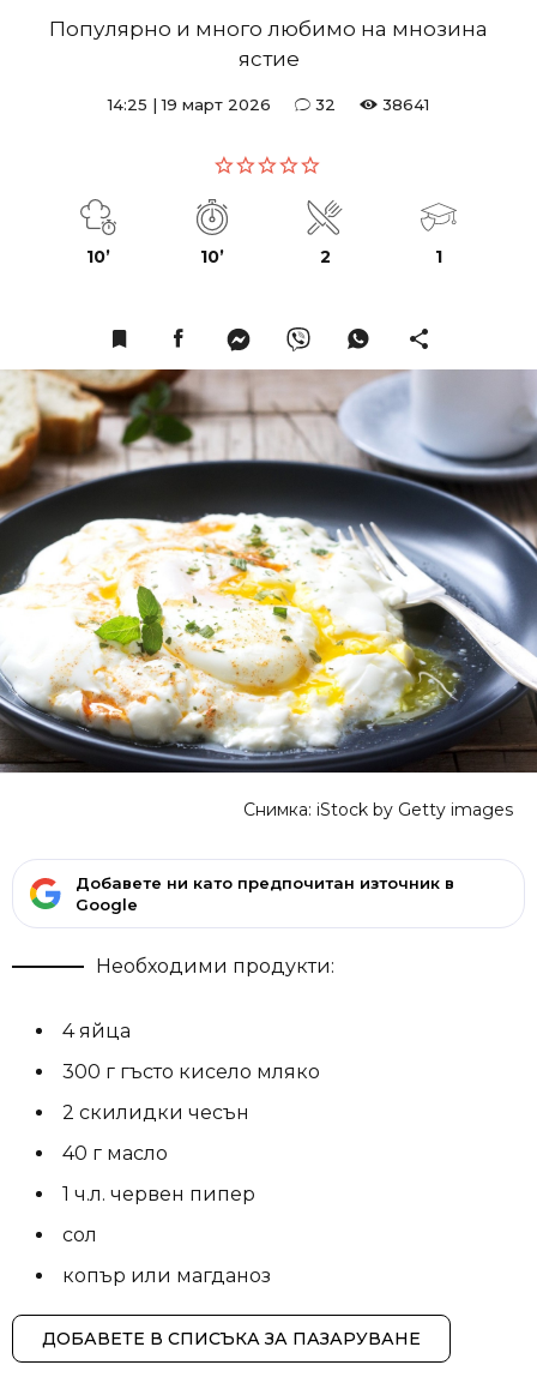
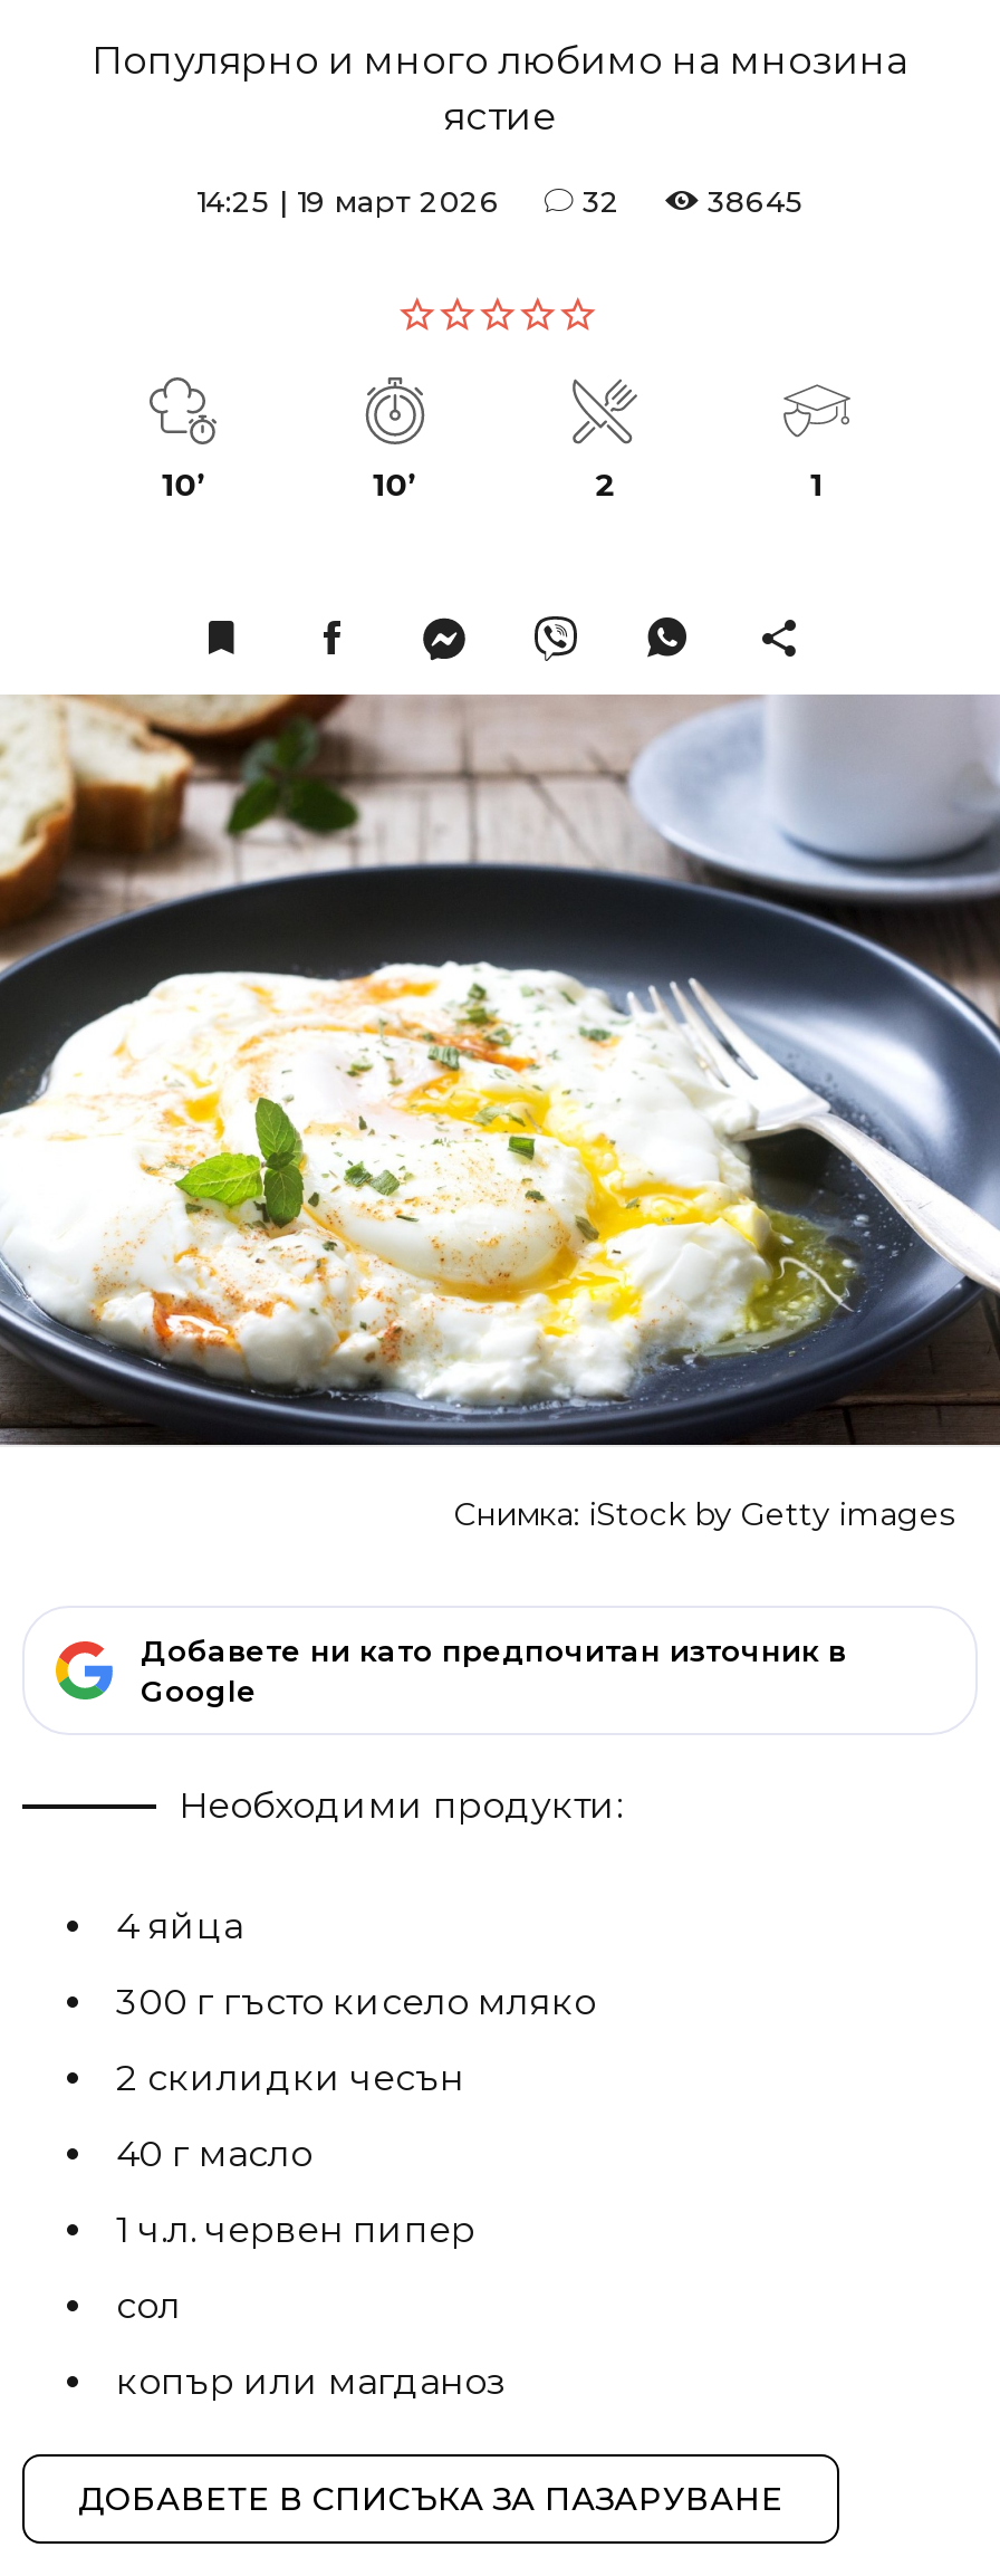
[382,94,429,114] 38641 -> [708,182,804,218] 38645

